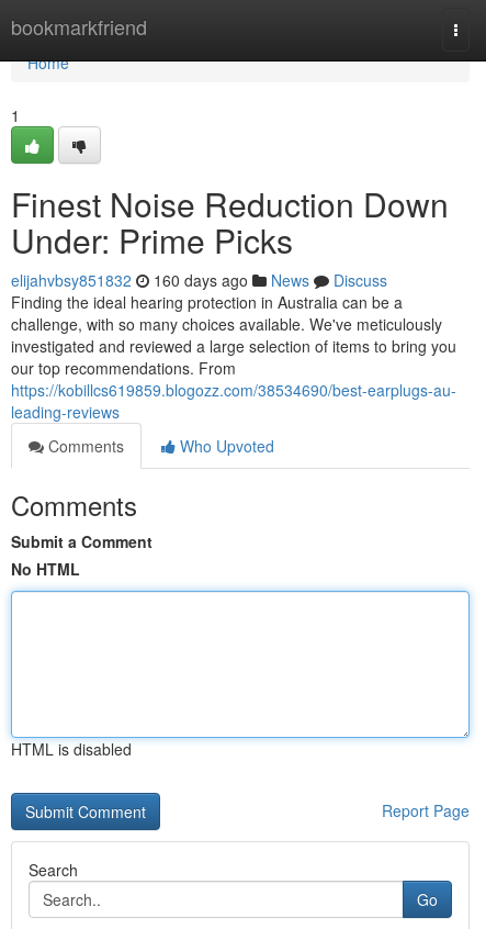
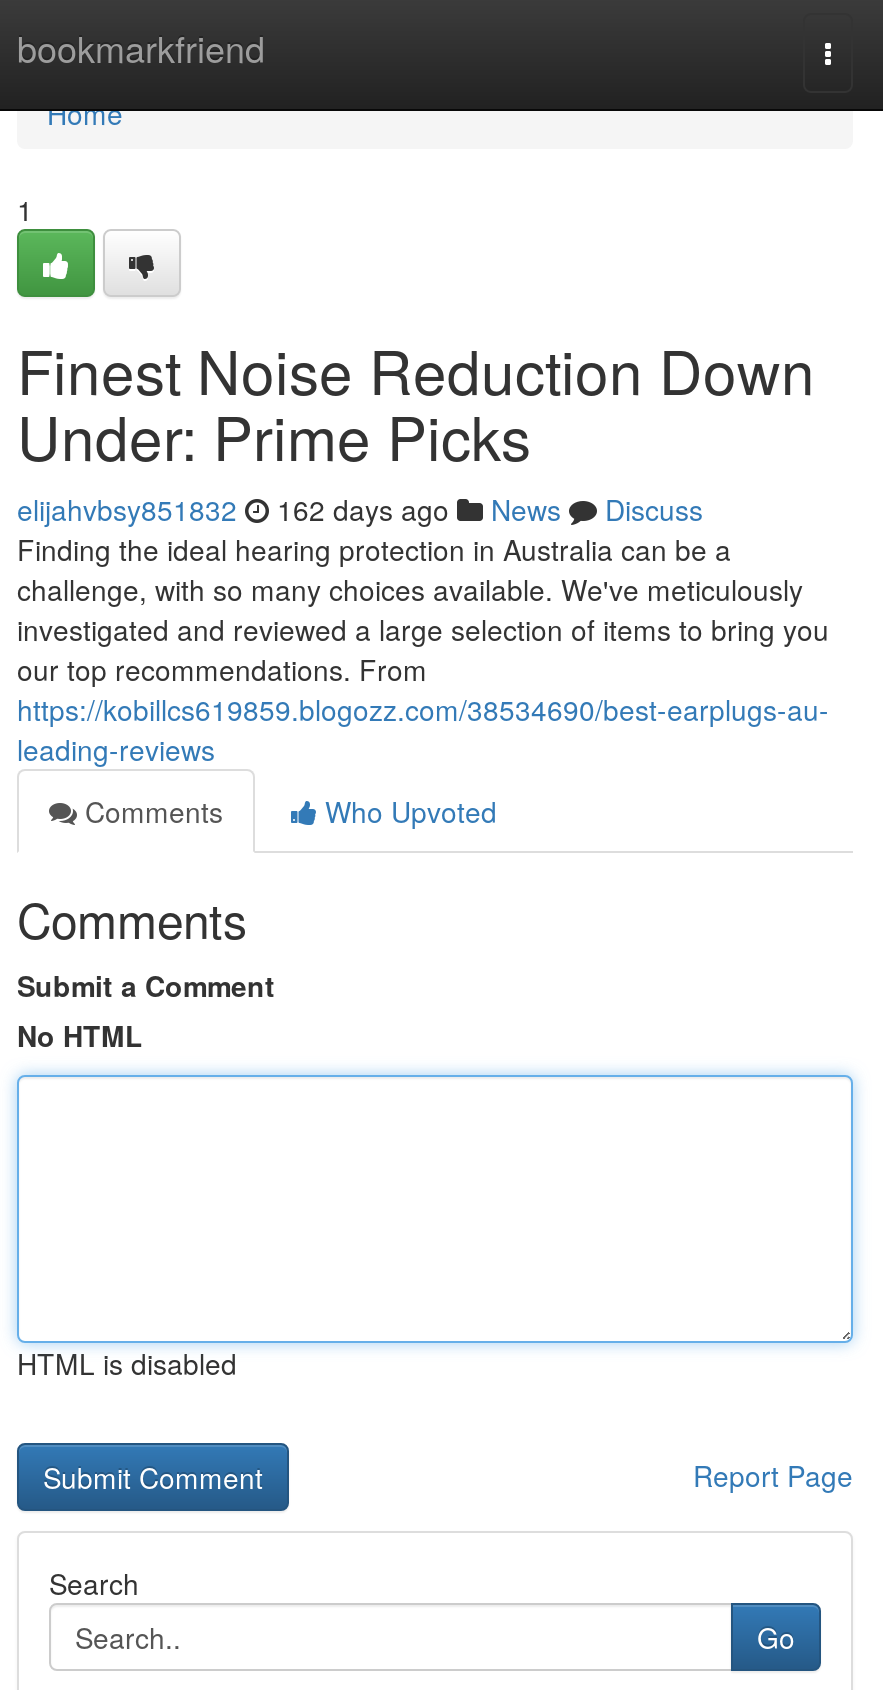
[11,269,387,291] elijahvbsy851832 160 days ago News Discuss -> [17,489,703,529] elijahvbsy851832 162 days ago News Discuss

